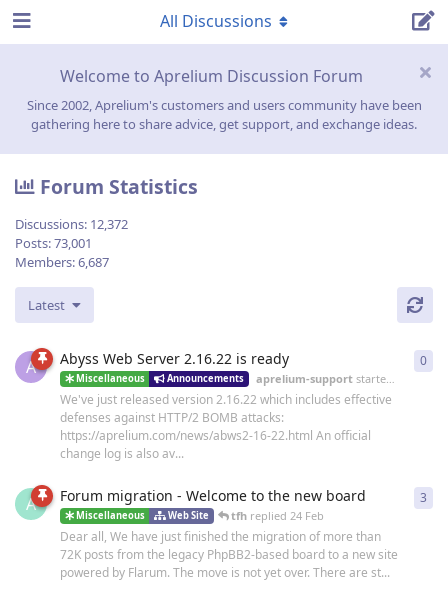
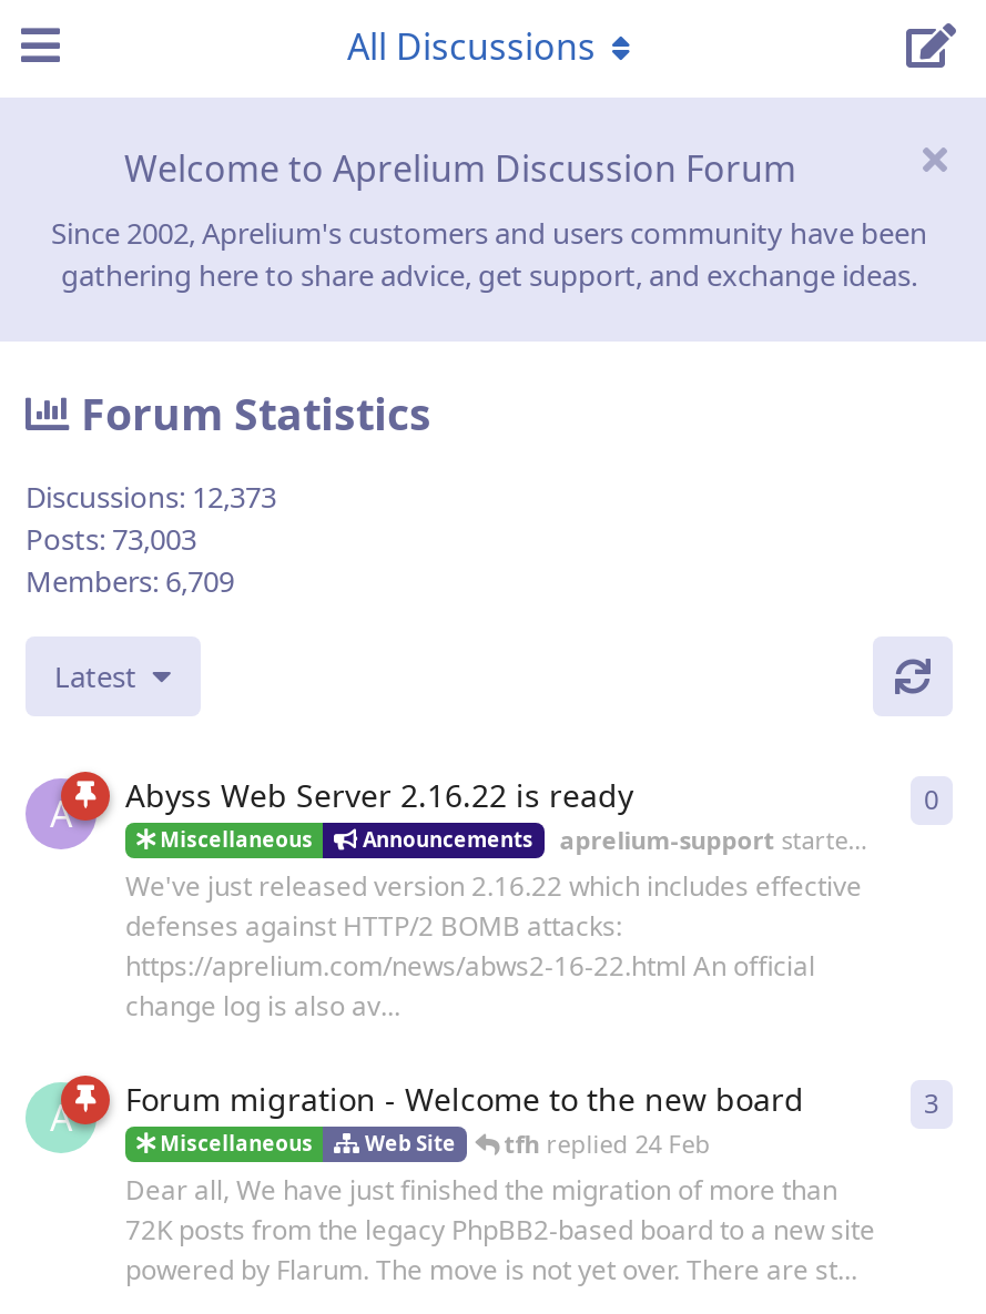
[15,215,128,233] Discussions: 12,372 -> [26,477,276,517] Discussions: 12,373
[15,234,92,252] Posts: 73,001 -> [26,519,196,559] Posts: 73,003
[15,253,109,271] Members: 6,687 -> [26,562,234,601] Members: 6,709

